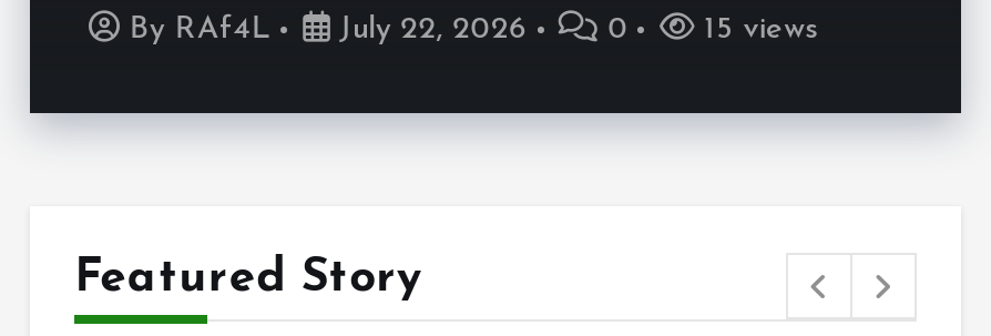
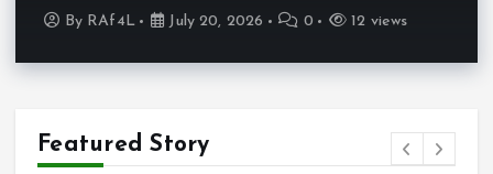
[120,13,527,46] By RAf4L July 22, 2026 -> [60,13,263,29] By RAf4L July 20, 2026
[695,13,818,46] 15 views -> [347,13,408,29] 12 views

